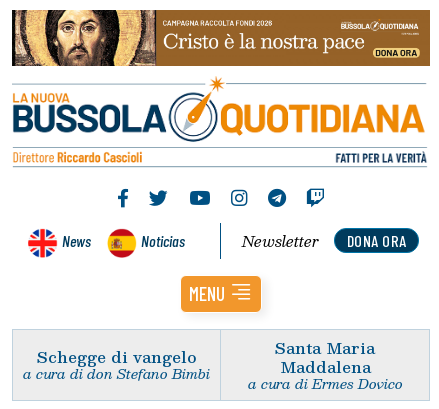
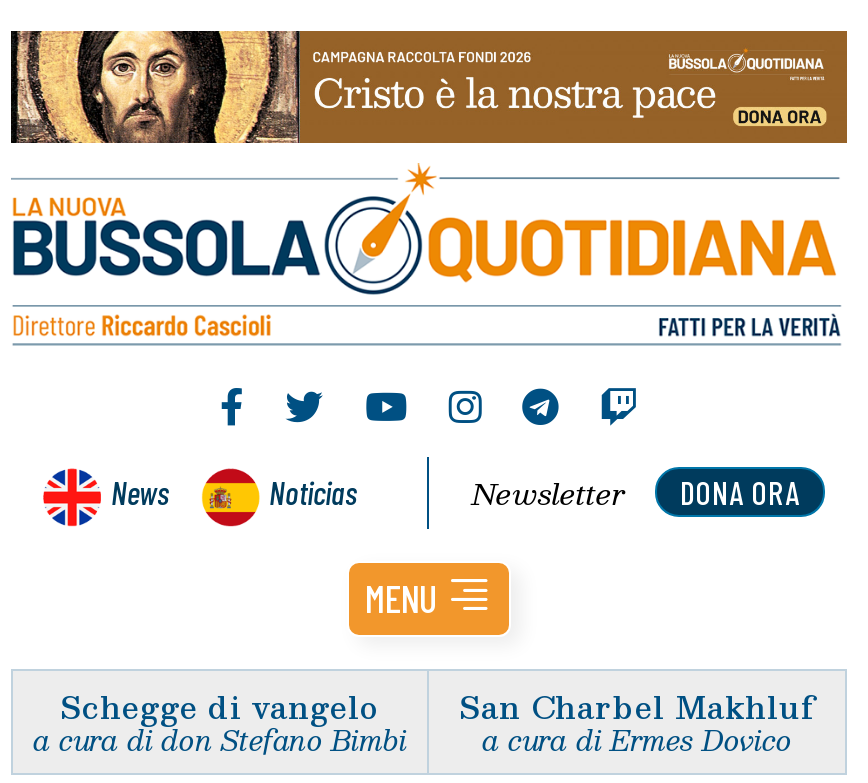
[275,335,375,379] Santa Maria | Maddalena -> [459,680,815,730] San Charbel Makhluf

